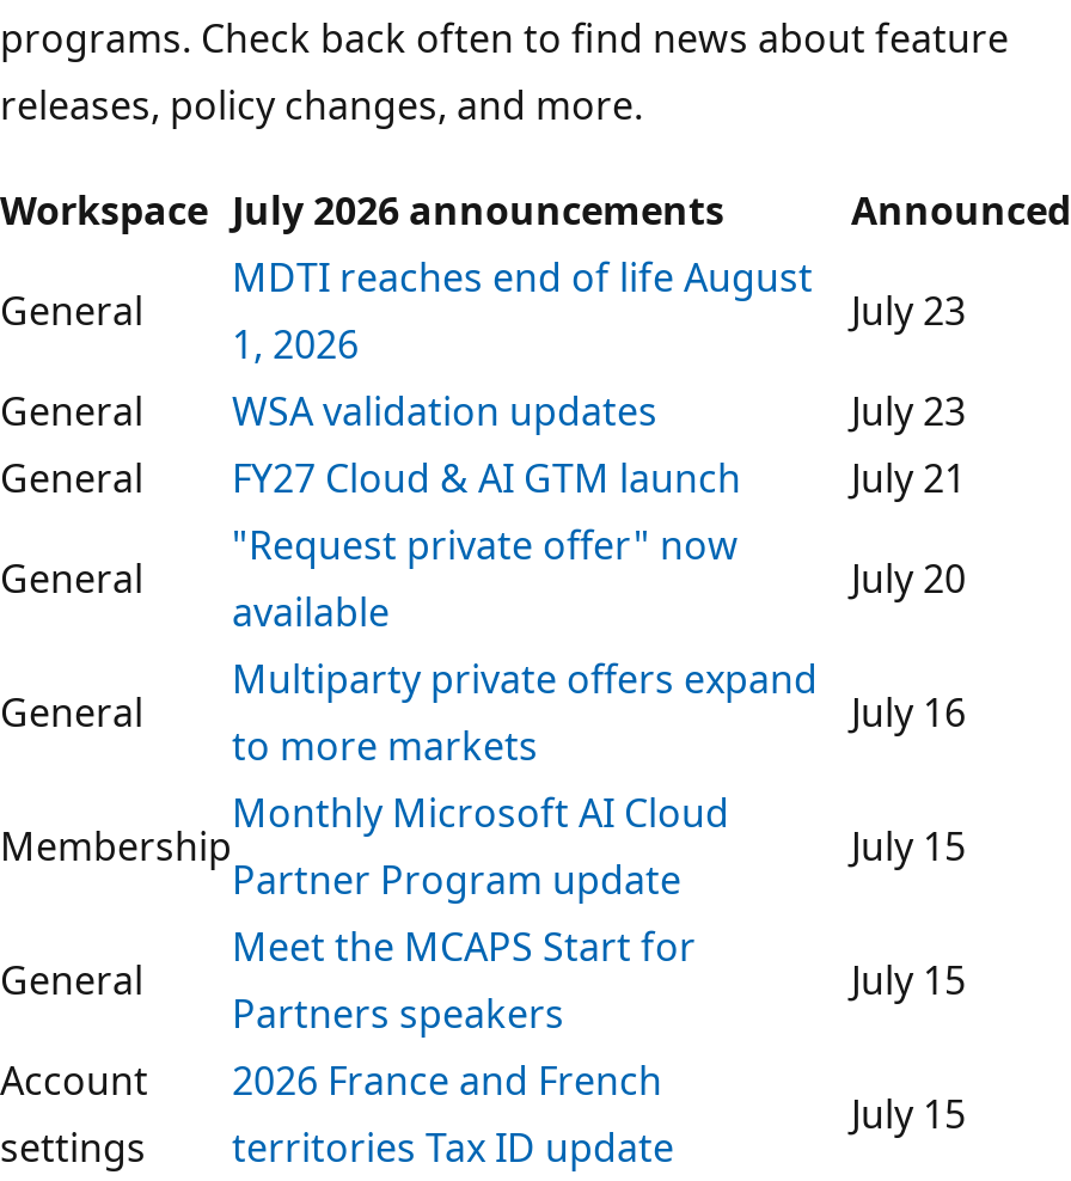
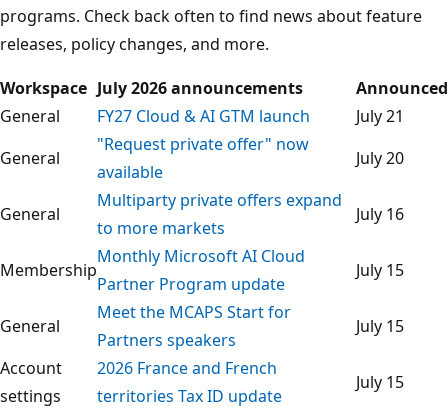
[232,250,813,369] MDTI reaches end of life August | 1, 2026 -> none
[0,283,143,336] General -> none
[0,283,966,436] July 23 | General | WSA validation updates | July 23 -> none

